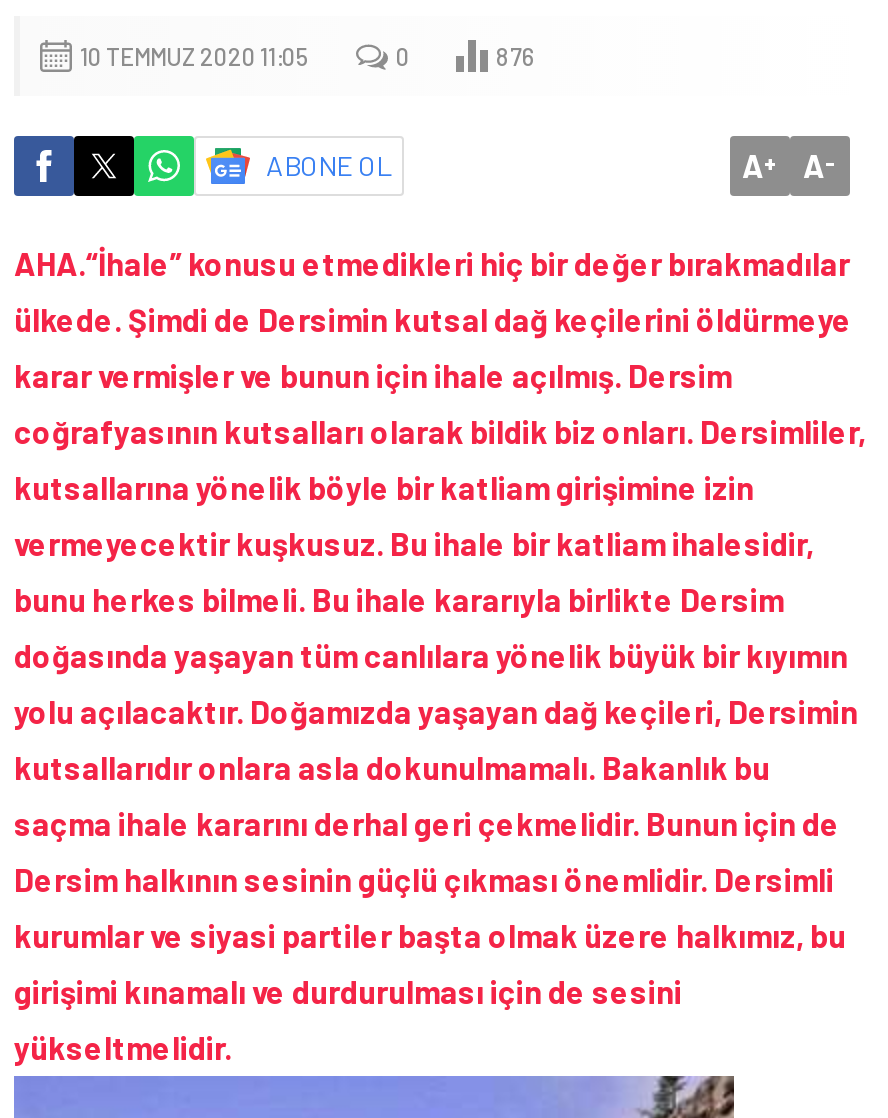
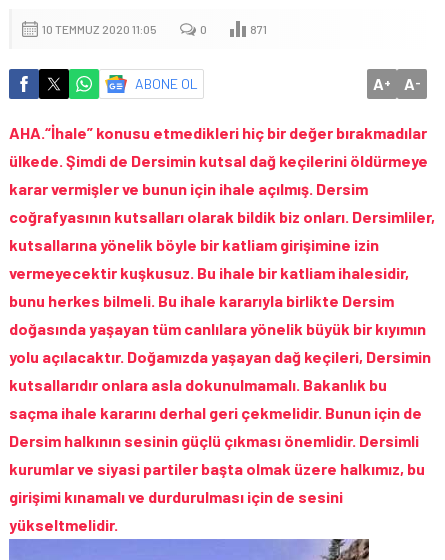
[496,42,536,70] 876 -> [250,22,267,36] 871

